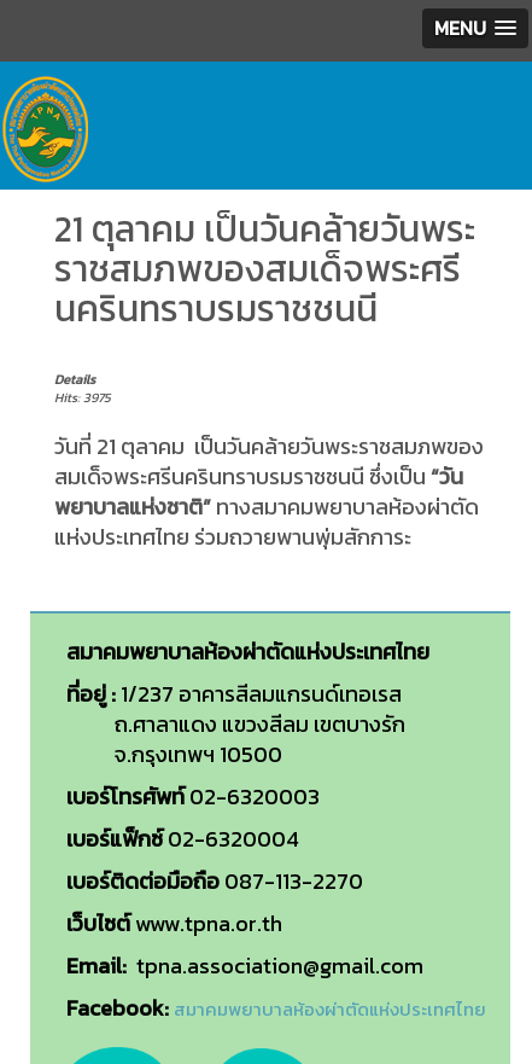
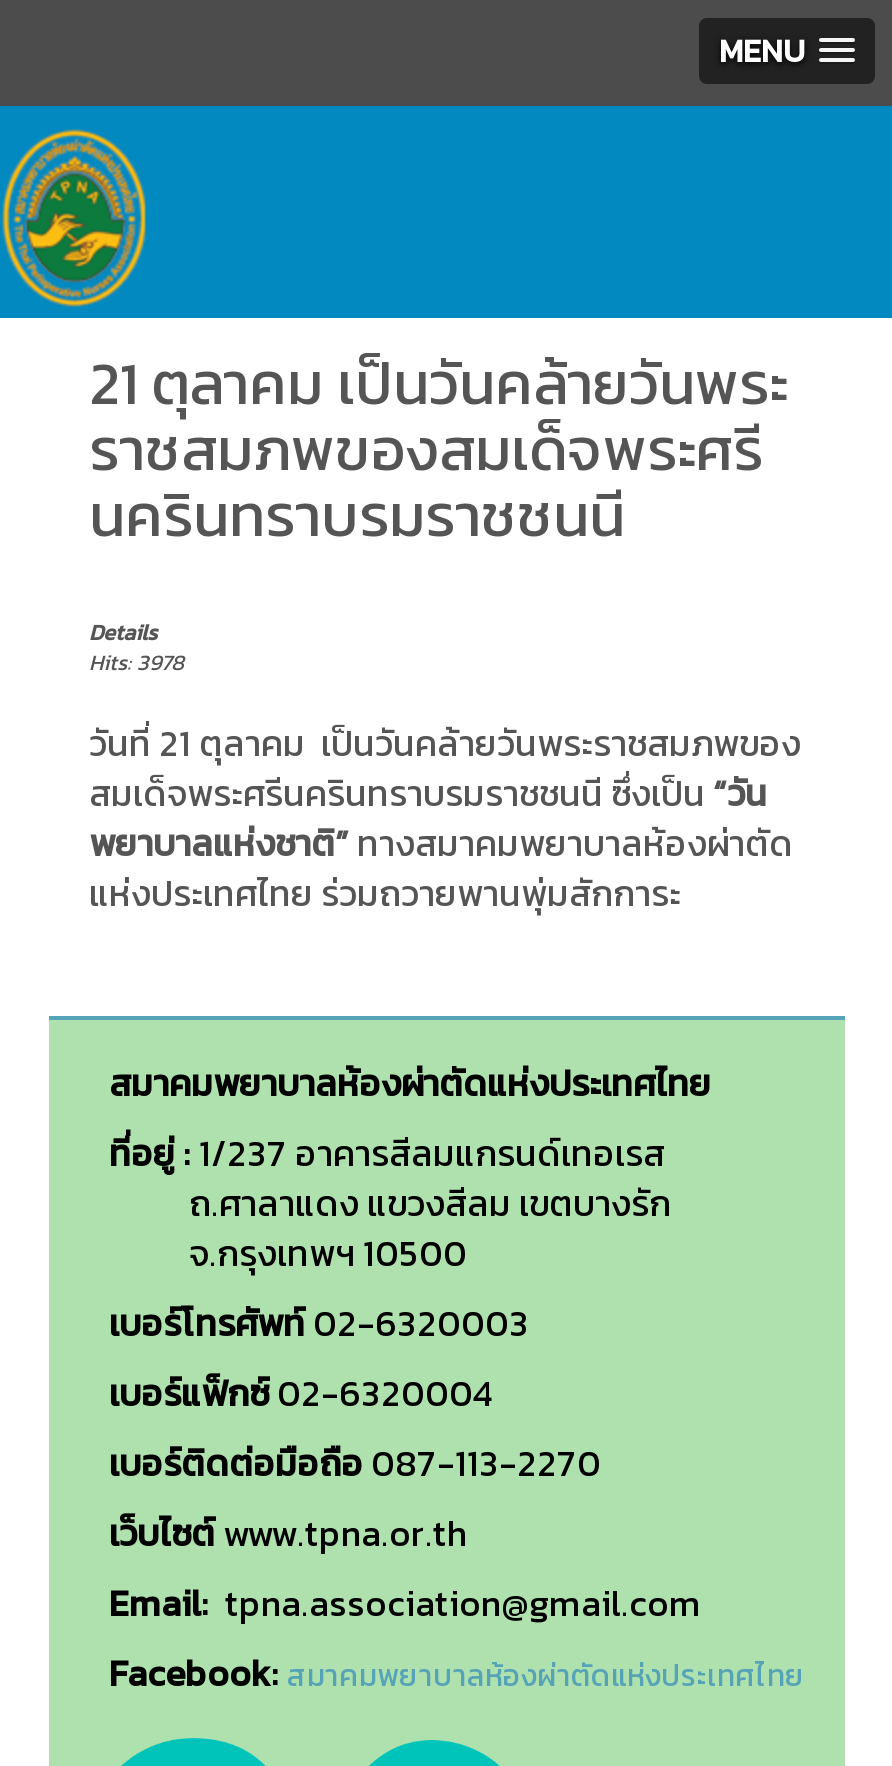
[54,388,111,407] Hits: 3975 -> [89,646,183,678] Hits: 3978

